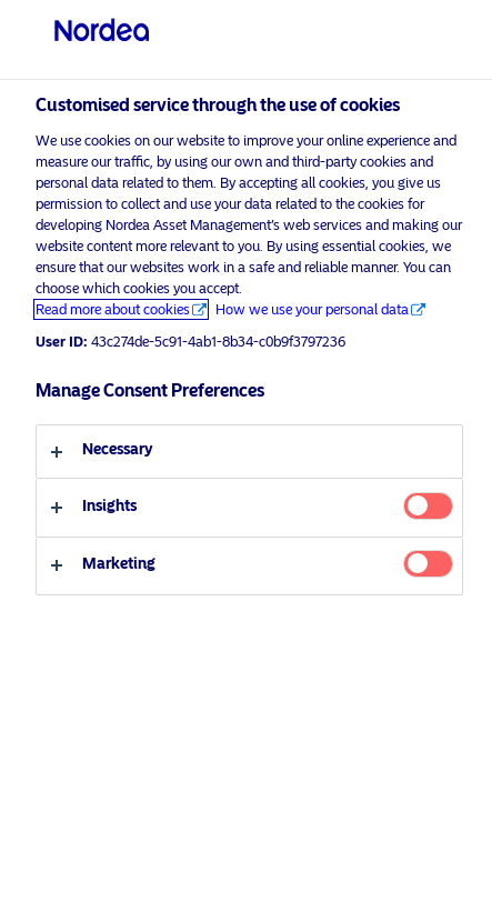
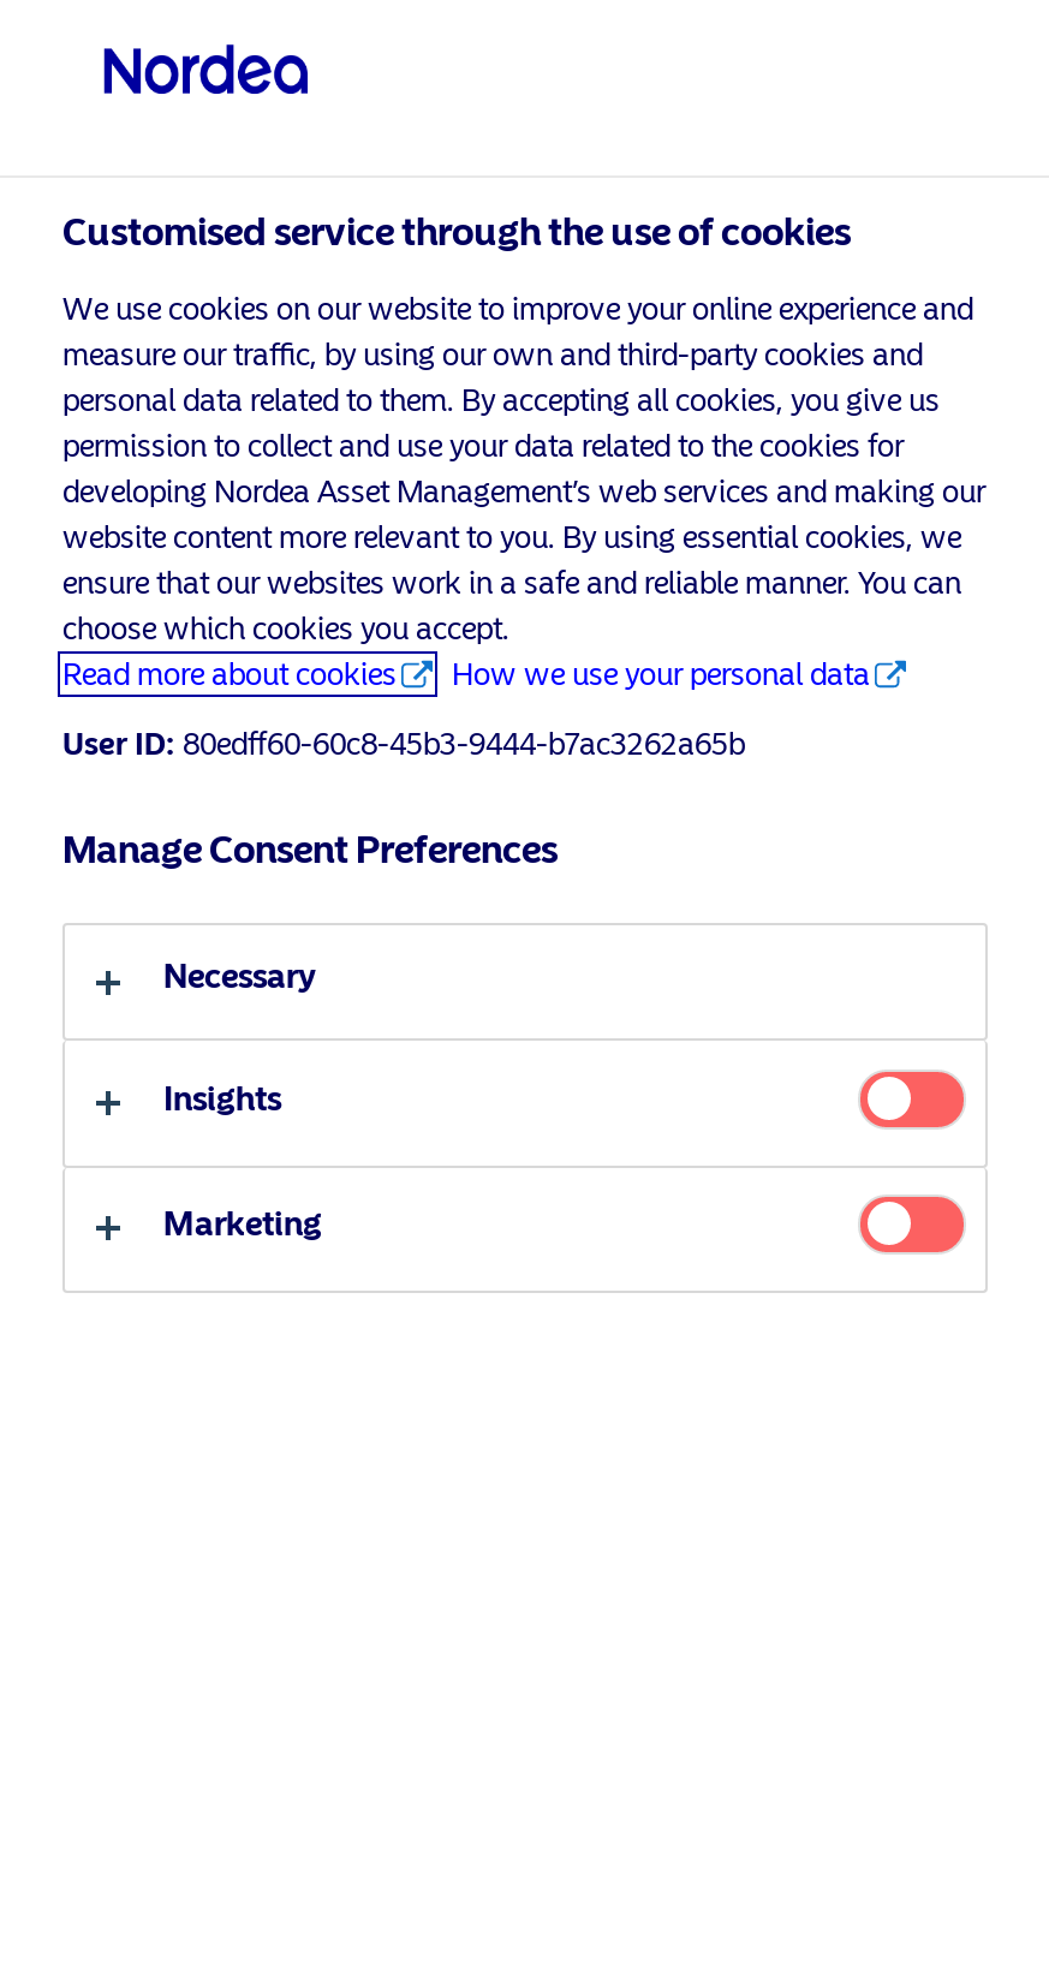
[36,333,345,350] User ID: 43c274de-5c91-4ab1-8b34-c0b9f3797236 -> [62,726,745,762] User ID: 80edff60-60c8-45b3-9444-b7ac3262a65b

